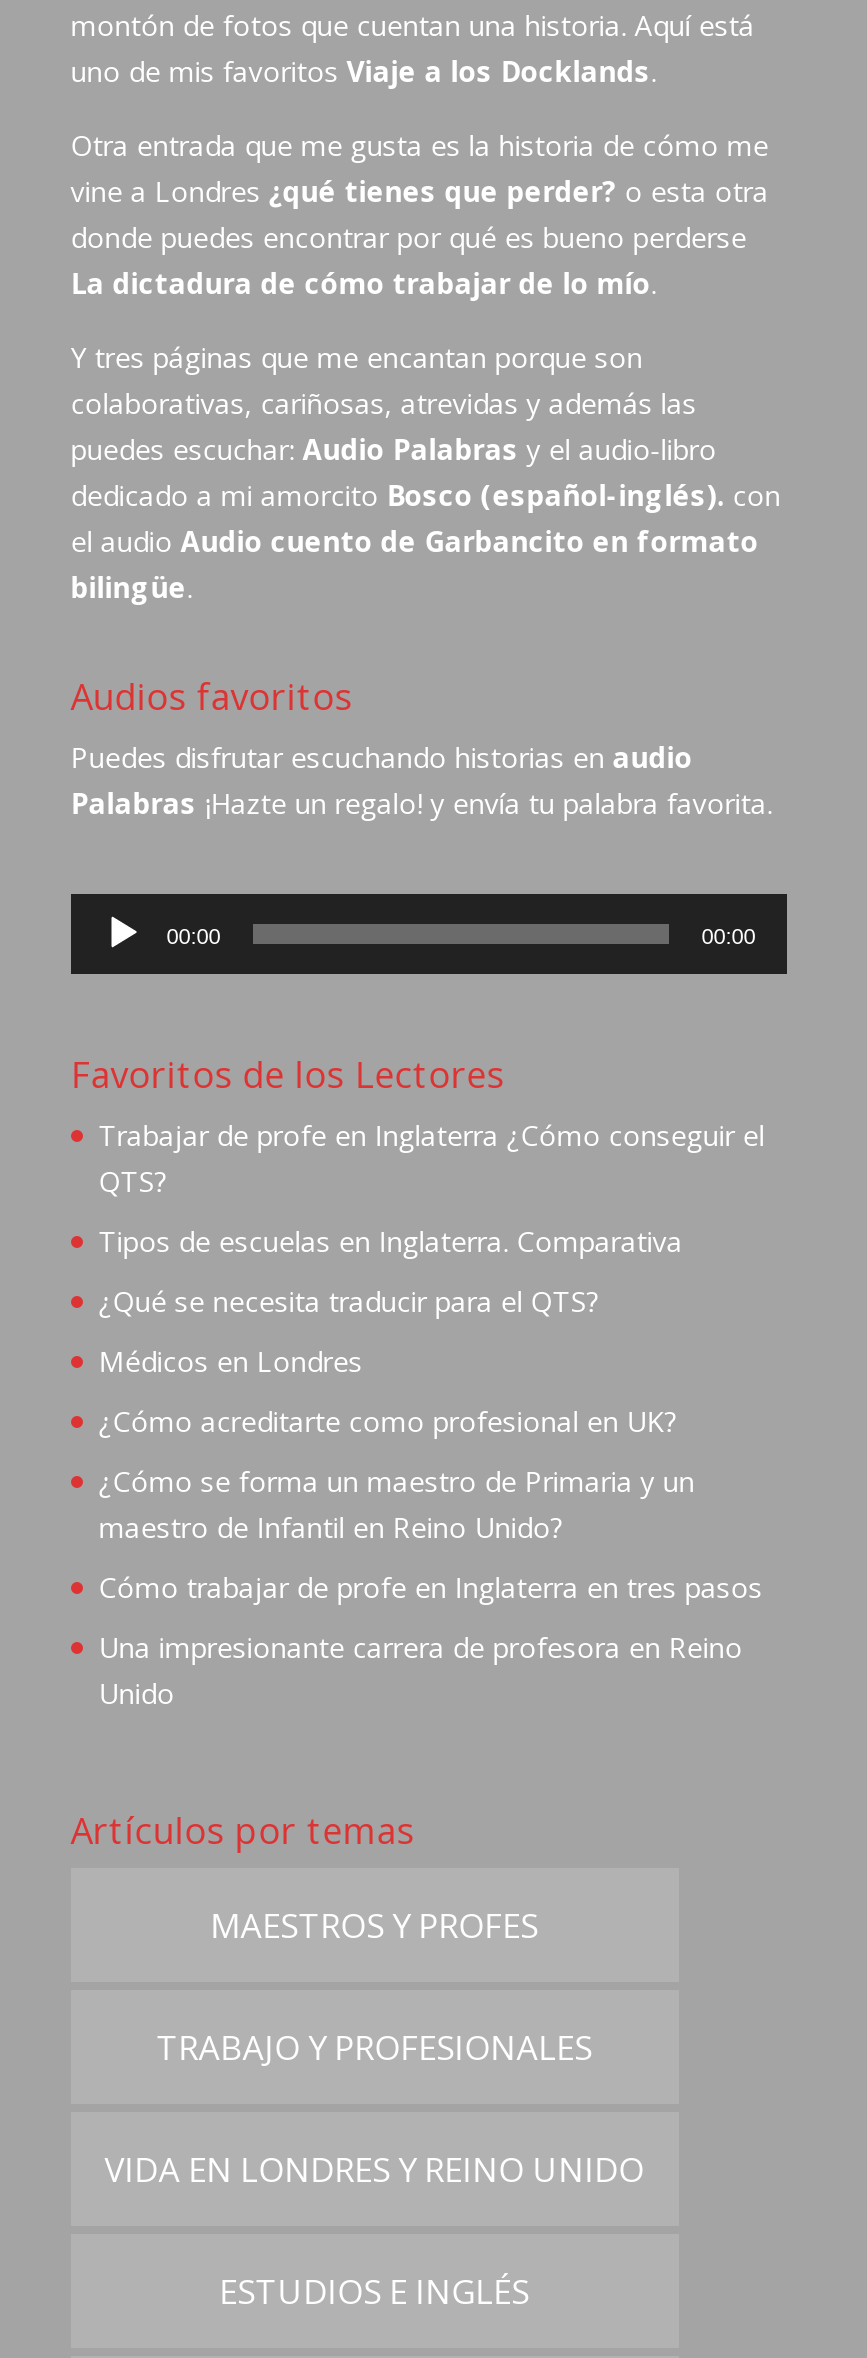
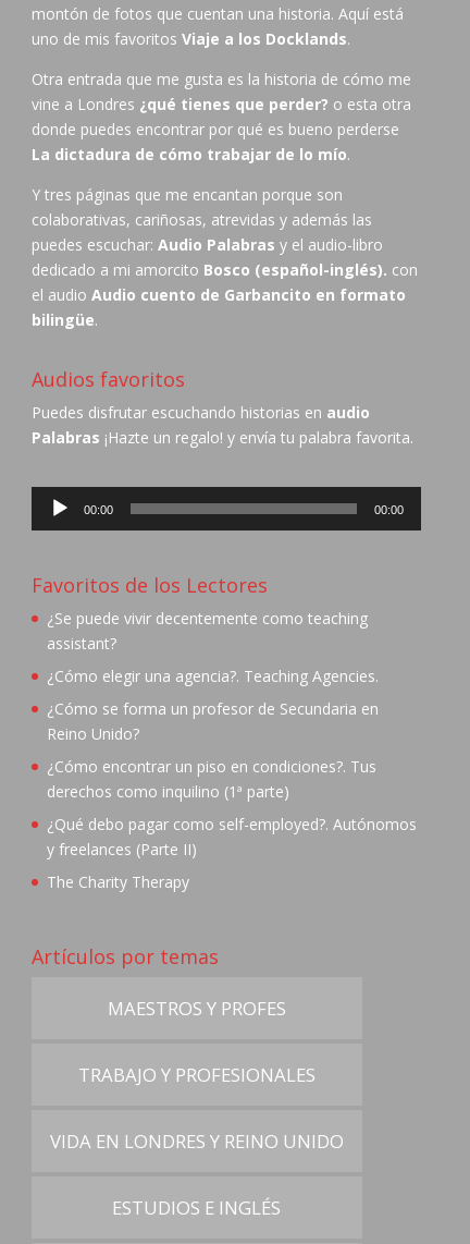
[99,1116,765,1712] Trabajar de profe en Inglaterra ¿Cómo conseguir el | QTS? | Tipos de escuelas en Inglaterra. Comparativa | ¿Qué se necesita traducir para el QTS? | Médicos en Londres | ¿Cómo acreditarte como profesional en UK? | ¿Cómo se forma un maestro de Primaria y un | maestro de Infantil en Reino Unido? | Cómo trabajar de profe en Inglaterra en tres pasos | Una impresionante carrera de profesora en Reino | Unido -> [47,608,416,892] ¿Se puede vivir decentemente como teaching | assistant? | ¿Cómo elegir una agencia?. Teaching Agencies. | ¿Cómo se forma un profesor de Secundaria en | Reino Unido? | ¿Cómo encontrar un piso en condiciones?. Tus | derechos como inquilino (1ª parte) | ¿Qué debo pagar como self-employed?. Autónomos | y freelances (Parte II) | The Charity Therapy

